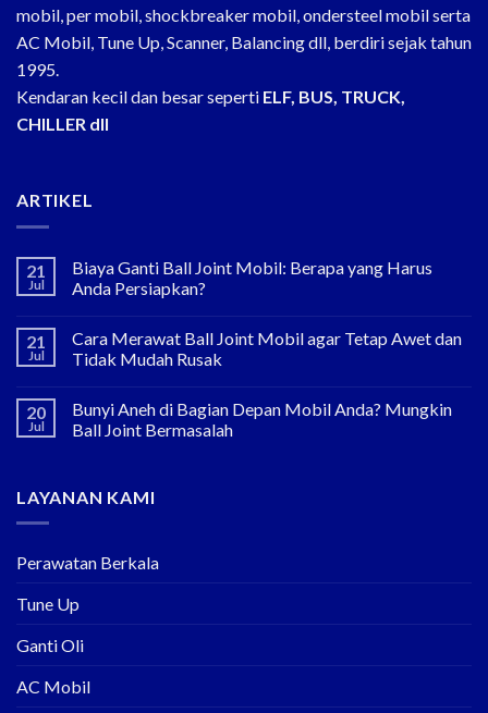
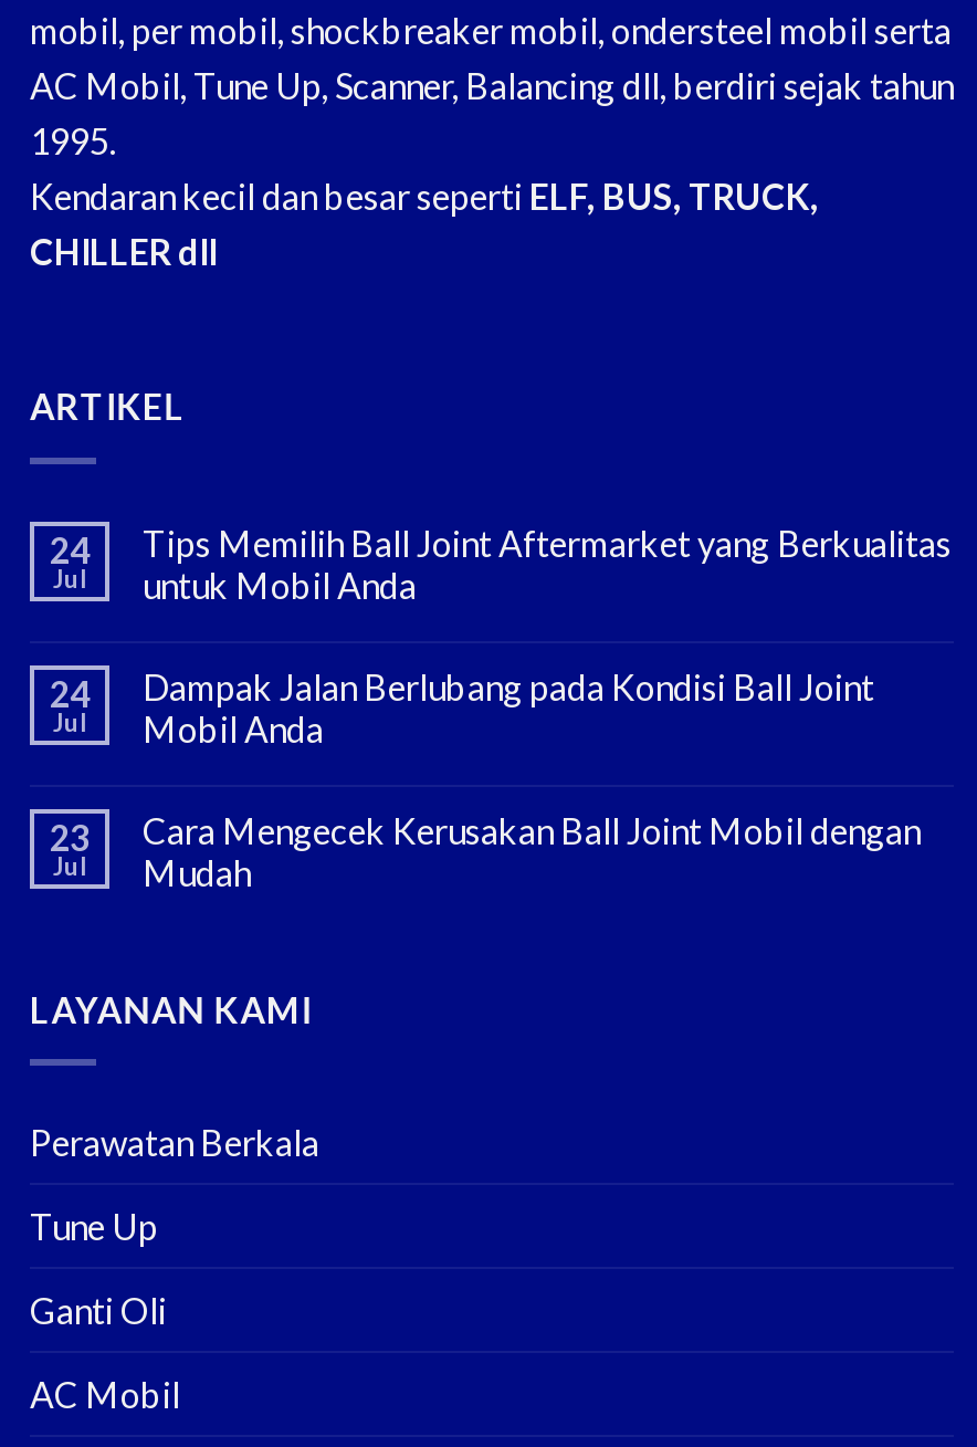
[26,260,46,281] 21 -> [50,528,90,570] 24
[72,257,432,298] Biaya Ganti Ball Joint Mobil: Berapa yang Harus | Anda Persiapkan? -> [143,521,952,605] Tips Memilih Ball Joint Aftermarket yang Berkualitas | untuk Mobil Anda
[26,331,46,351] 21 -> [50,671,90,713] 24
[72,327,462,369] Cara Merawat Ball Joint Mobil agar Tetap Awet dan | Tidak Mudah Rusak -> [143,665,874,749] Dampak Jalan Berlubang pada Kondisi Ball Joint | Mobil Anda
[26,401,46,422] 20 -> [50,815,90,857] 23
[72,398,452,439] Bunyi Aneh di Bagian Depan Mobil Anda? Mungkin | Ball Joint Bermasalah -> [143,809,921,893] Cara Mengecek Kerusakan Ball Joint Mobil dengan | Mudah

